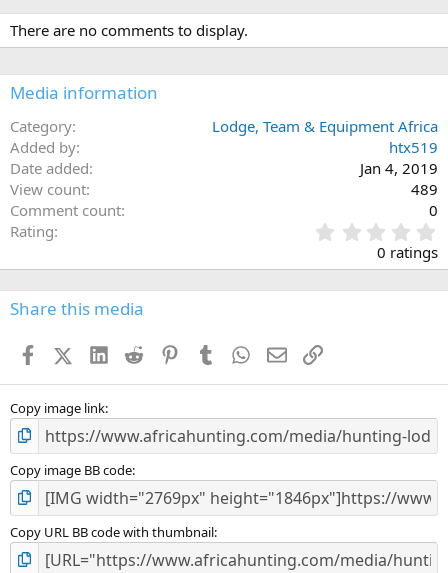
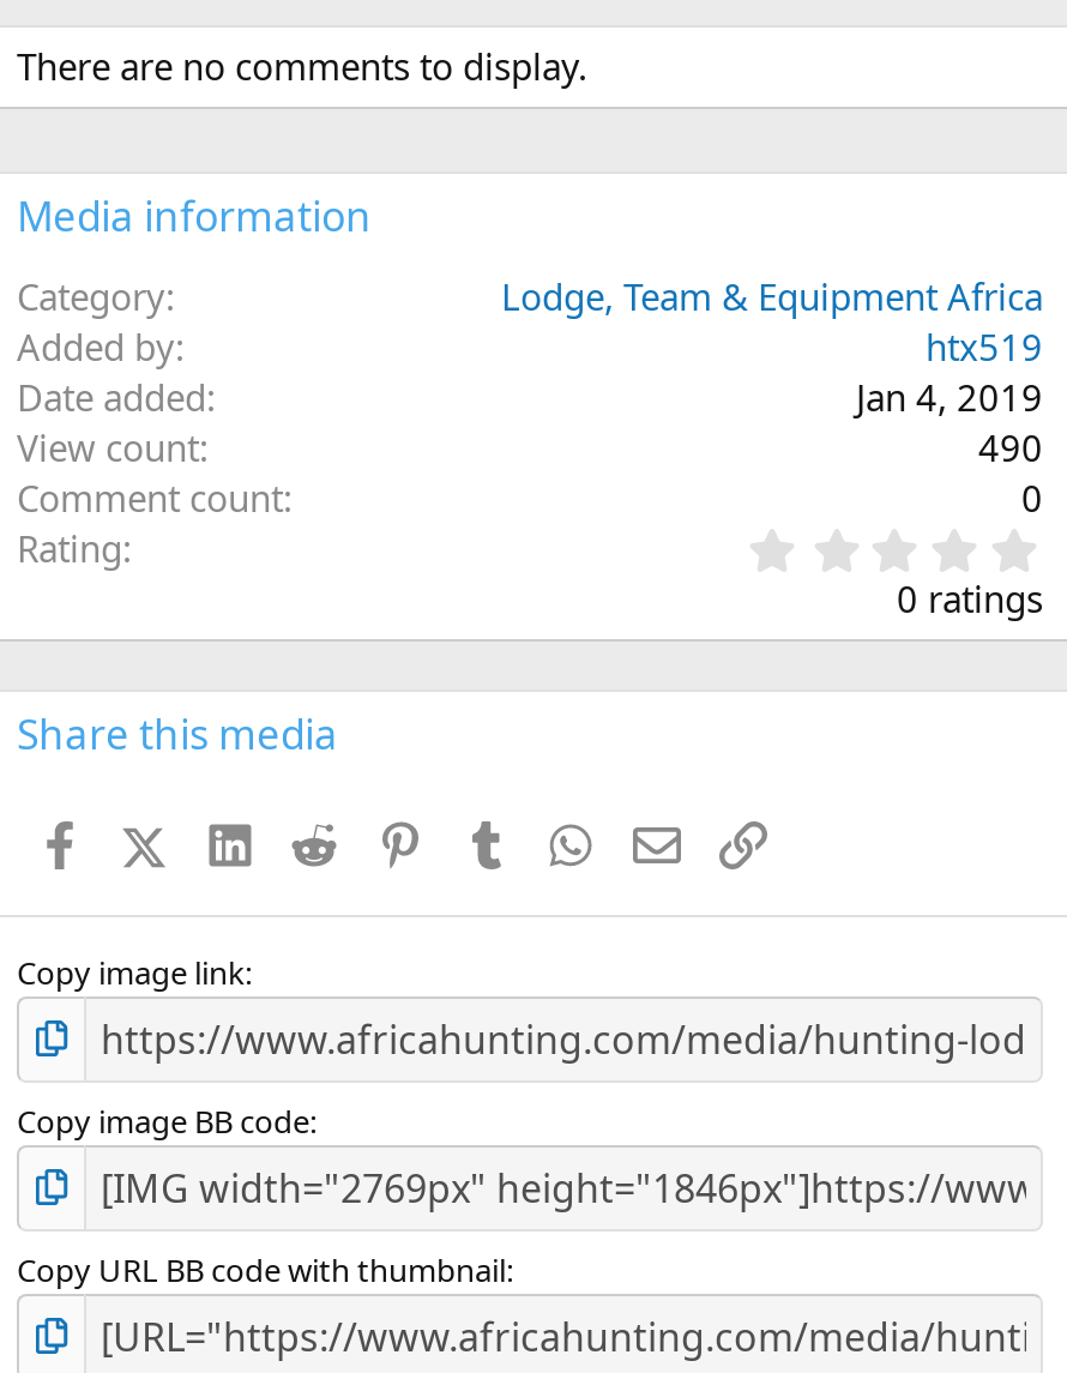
[411,179,438,199] 489 -> [978,424,1043,471] 490

